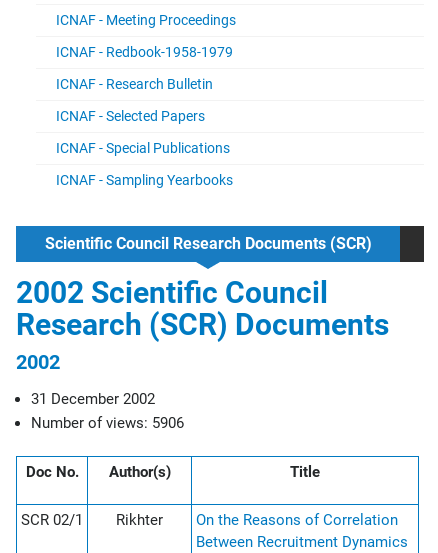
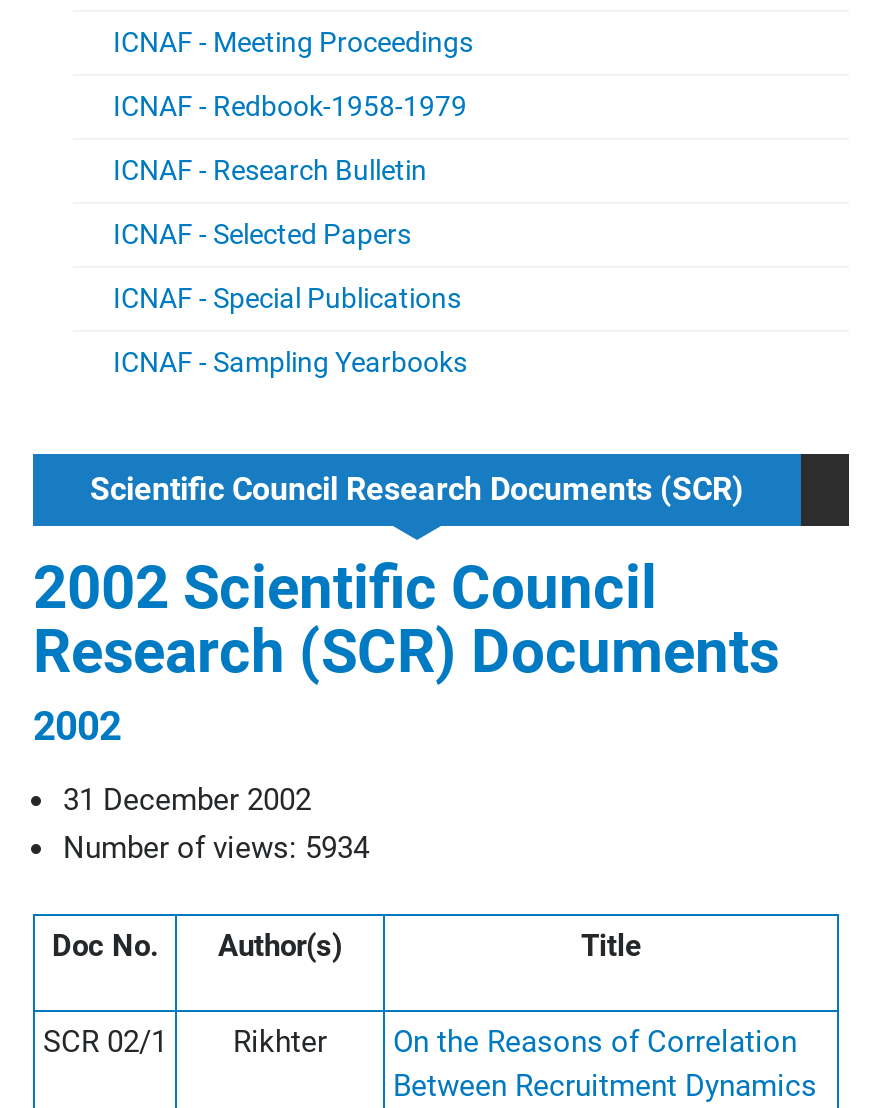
[31,414,184,432] Number of views: 5906 -> [63,830,369,866] Number of views: 5934

